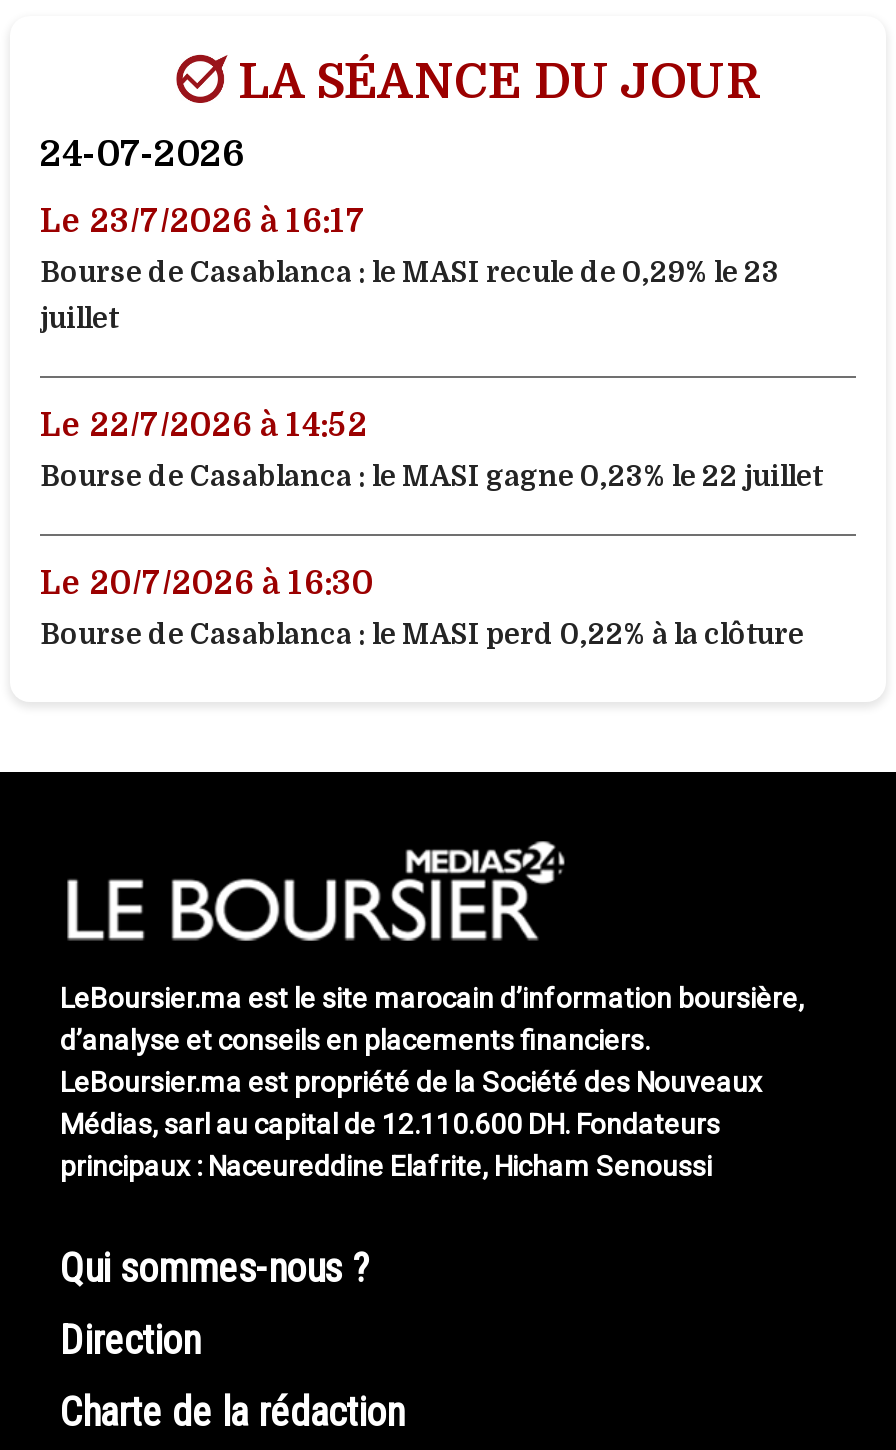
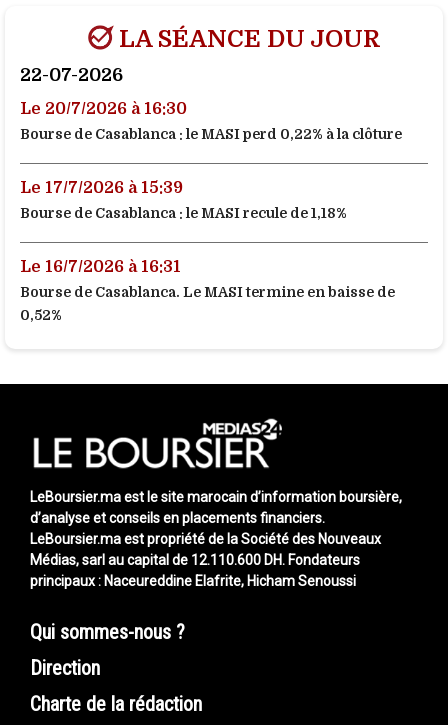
[40,135,822,493] 24-07-2026 | Le 23/7/2026 à 16:17 | Bourse de Casablanca : le MASI recule de 0,29% le 23 | juillet | Le 22/7/2026 à 14:52 | Bourse de Casablanca : le MASI gagne 0,23% le 22 juillet -> [20,65,123,85] 22-07-2026
moved [40,567,804,651] -> [20,100,402,142]: Le 20/7/2026 à 16:30 | Bourse de Casablanca : le MASI perd 0,22% à la clôture
none -> [20,179,395,323] Le 17/7/2026 à 15:39 | Bourse de Casablanca : le MASI recule de 1,18% | Le 16/7/2026 à 16:31 | Bourse de Casablanca. Le MASI termine en baisse de | 0,52%

